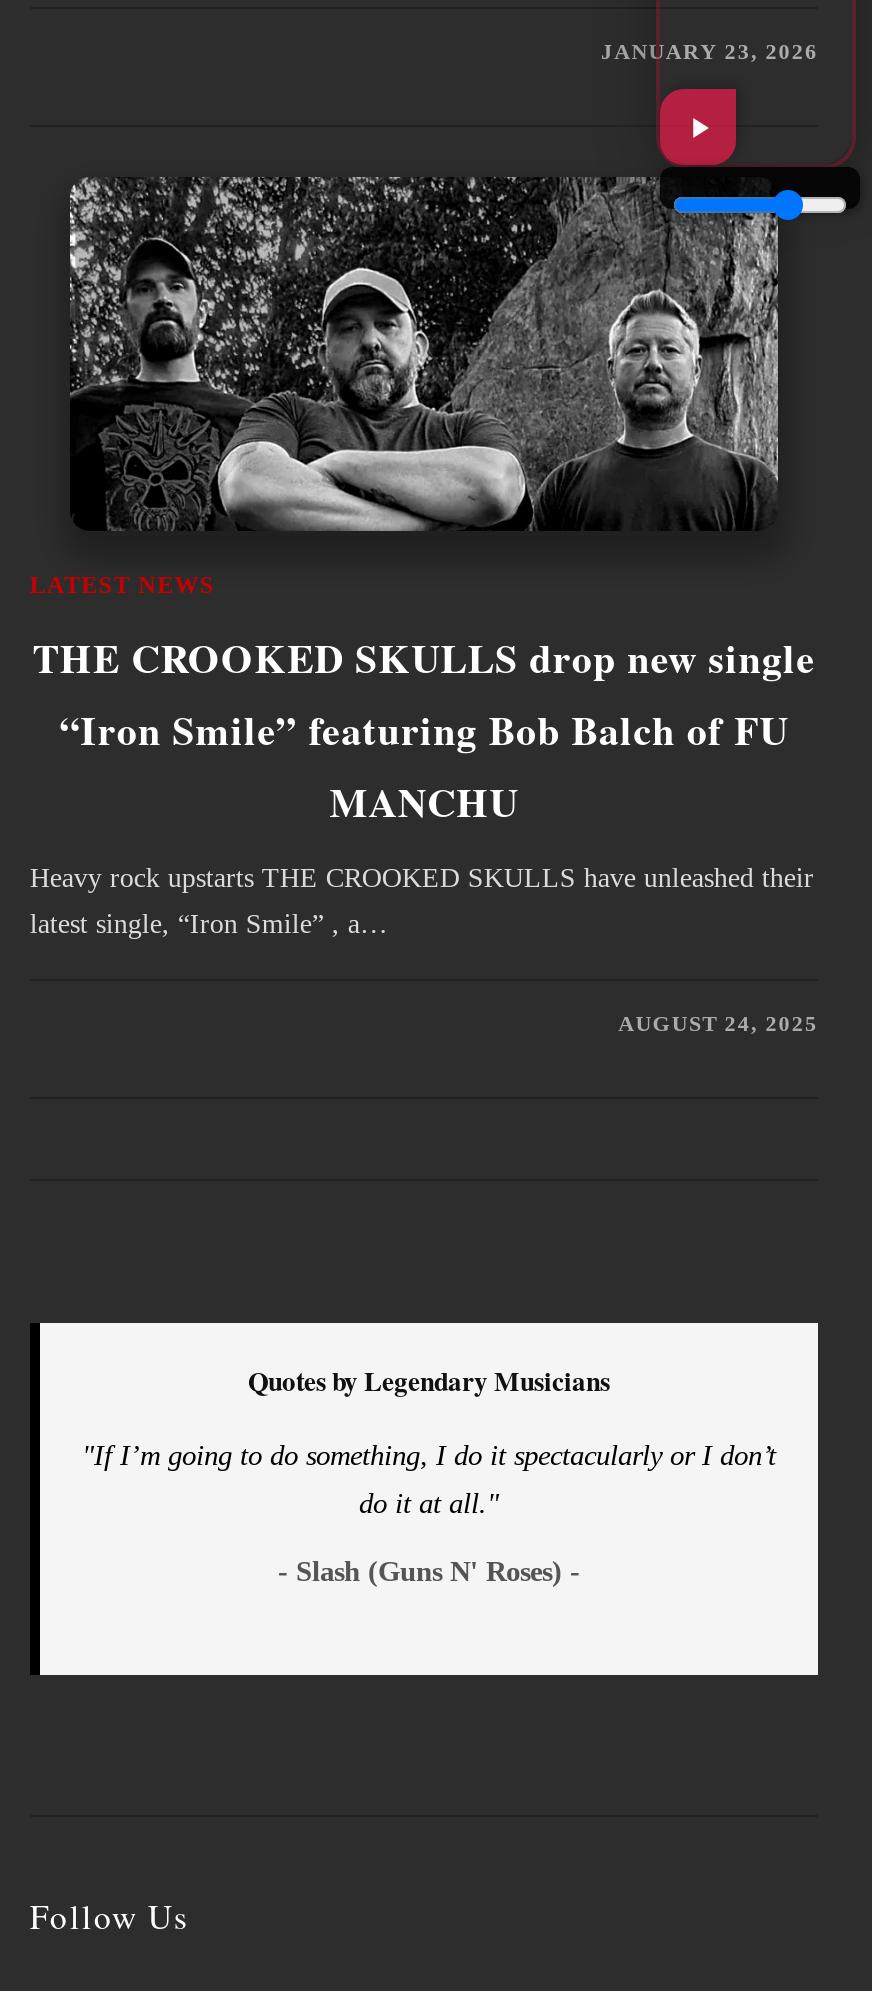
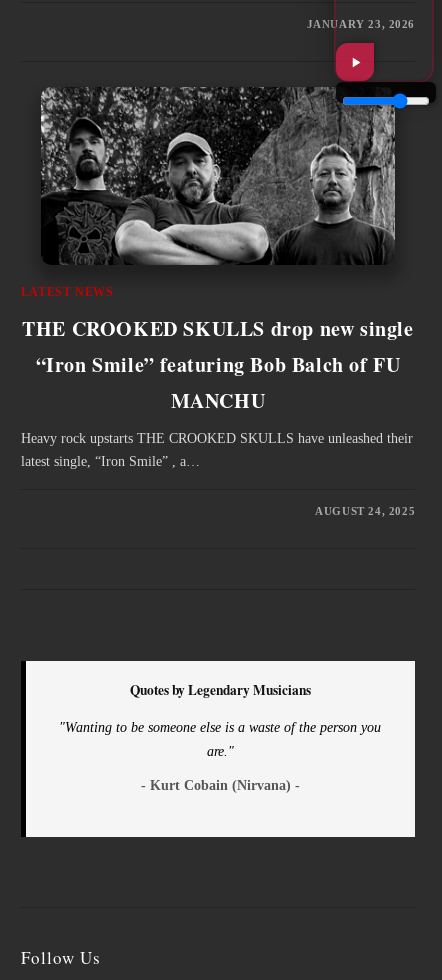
[82,1440,776,1472] "If I’m going to do something, I do it spectacularly or I don’t -> [59,718,381,734] "Wanting to be someone else is a waste of the person you
[359,1488,499,1520] do it at all." -> [207,742,234,758] are."
[278,1556,580,1588] - Slash (Guns N' Roses) - -> [141,776,300,792] - Kurt Cobain (Nirvana) -

